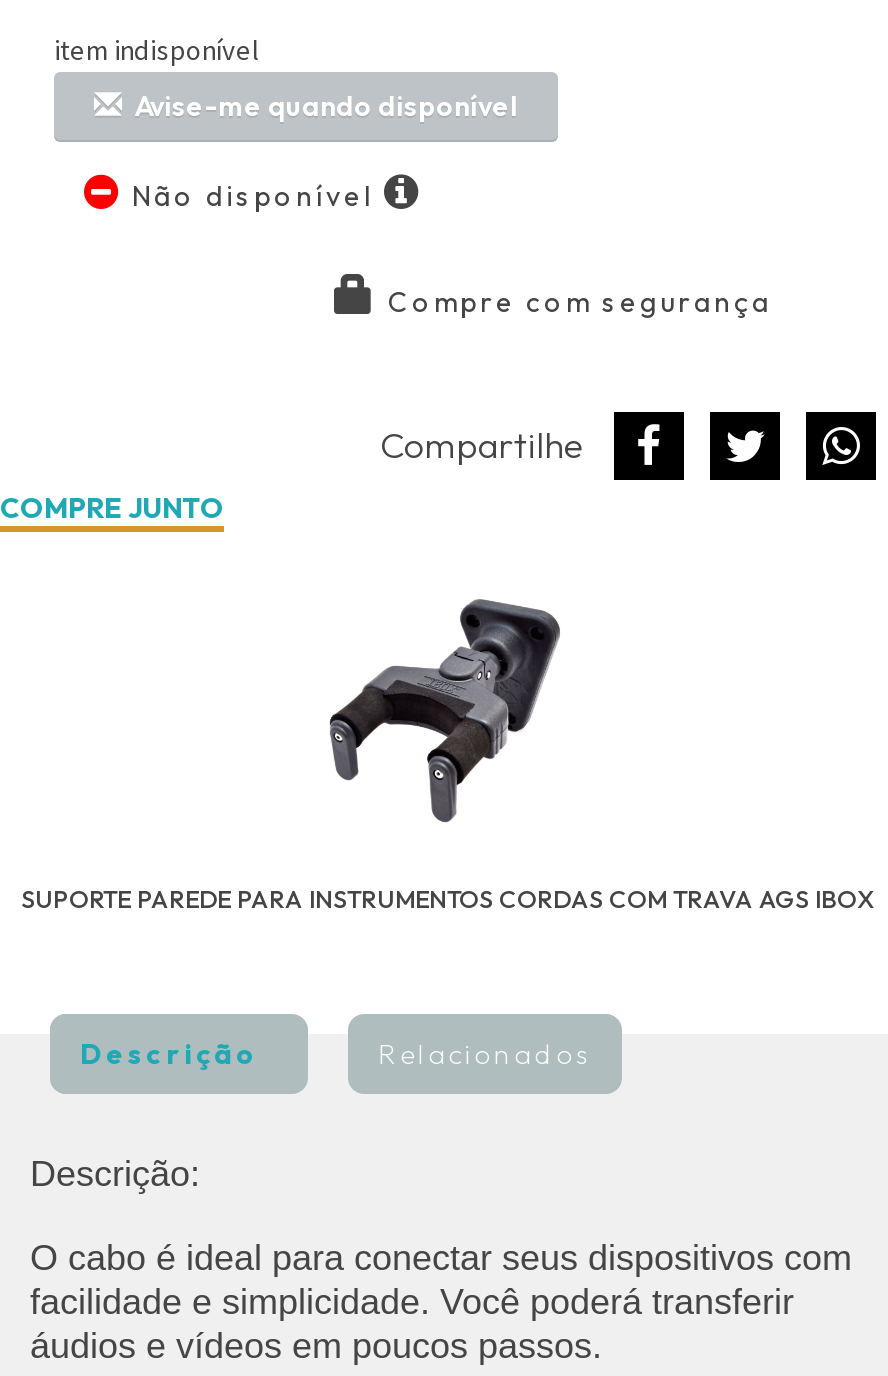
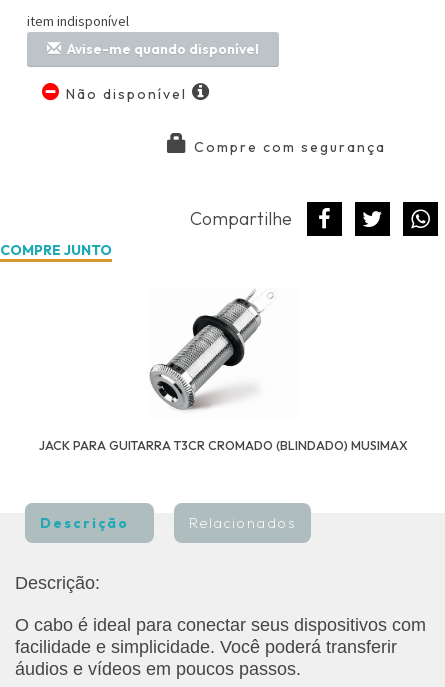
[21,596,875,913] [image] | SUPORTE PAREDE PARA INSTRUMENTOS CORDAS COM TRAVA AGS IBOX -> [39,290,408,453] [image] | JACK PARA GUITARRA T3CR CROMADO (BLINDADO) MUSIMAX

